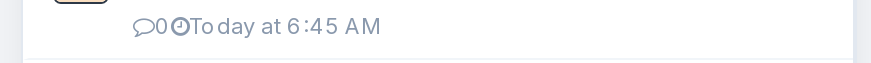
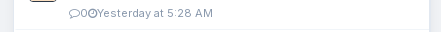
[189,12,381,40] Today at 6:45 AM -> [97,6,213,20] Yesterday at 5:28 AM

